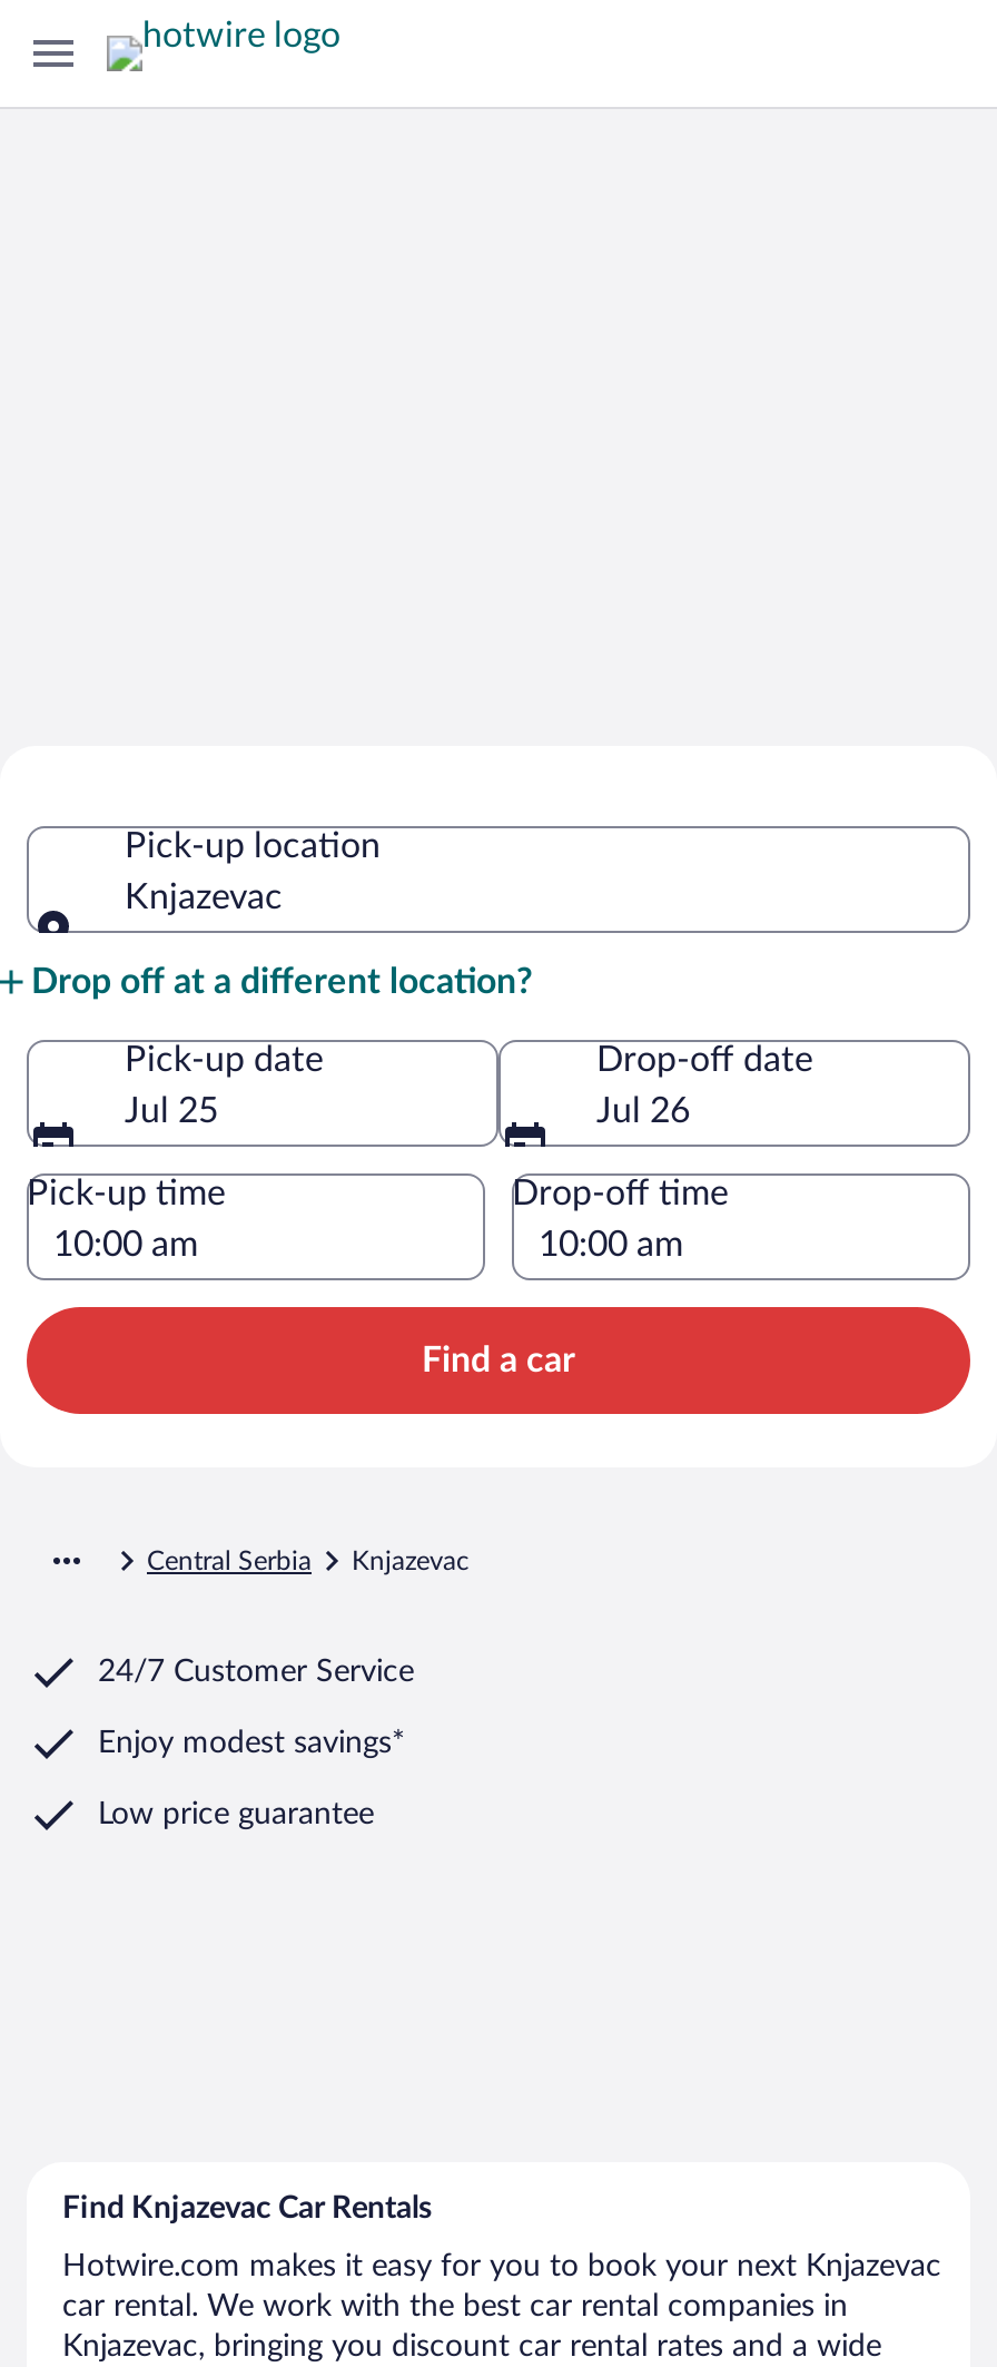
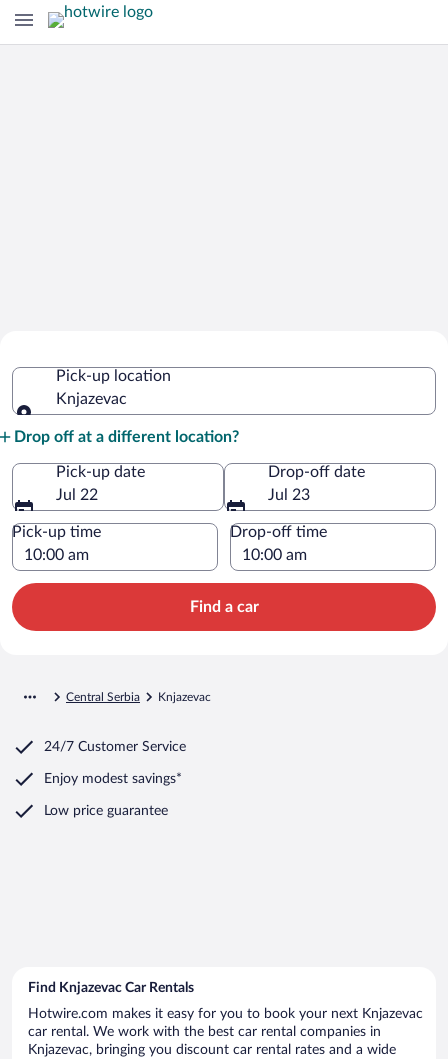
[125,1093,218,1128] Jul 25 -> [56,487,98,503] Jul 22
[596,1093,690,1128] Jul 26 -> [268,487,310,503] Jul 23

